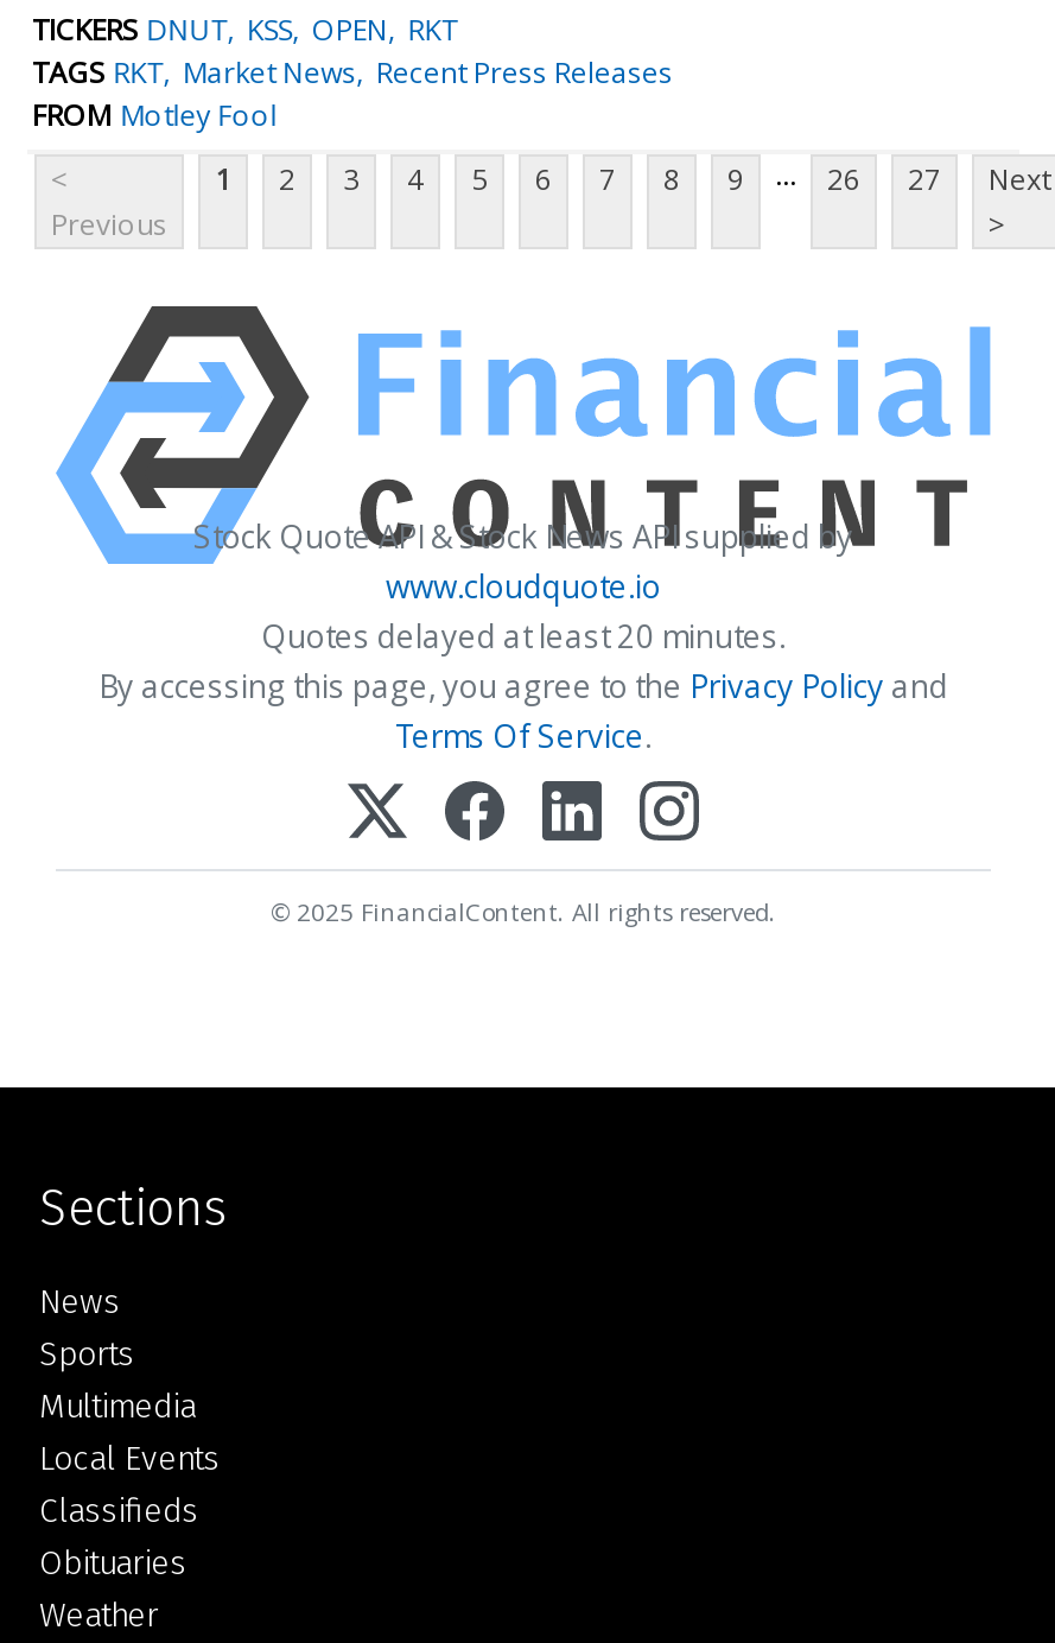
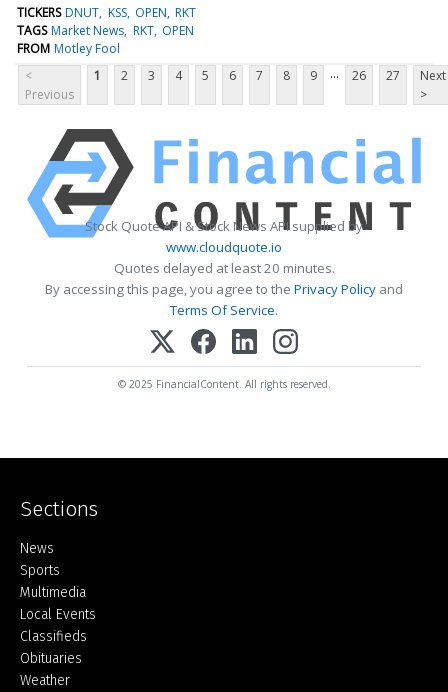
[32,52,673,92] TAGS RKT Market News Recent Press Releases -> [17,22,194,39] TAGS Market News RKT OPEN

